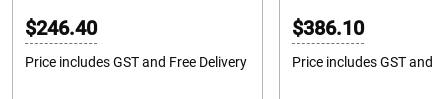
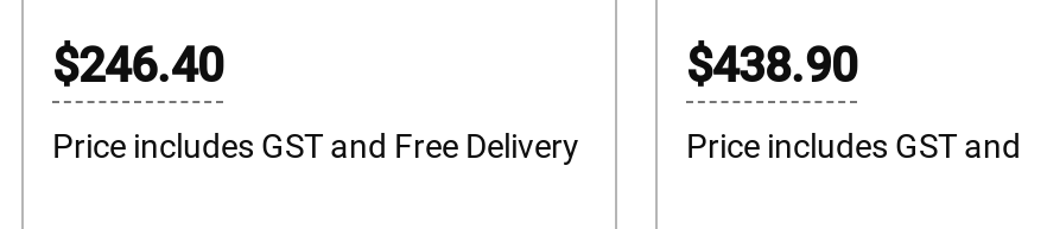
[292,16,364,40] $386.10 -> [686,36,857,93] $438.90

